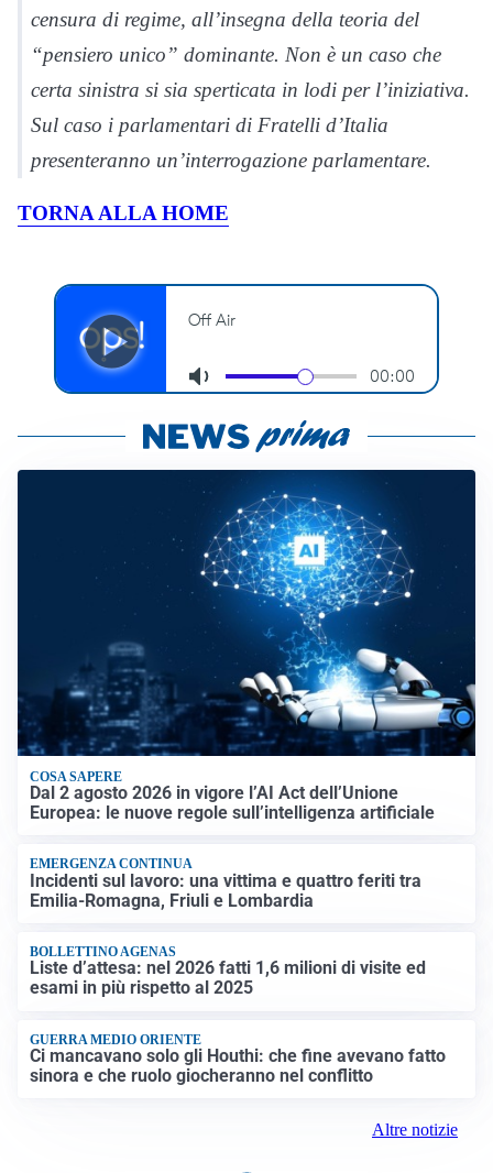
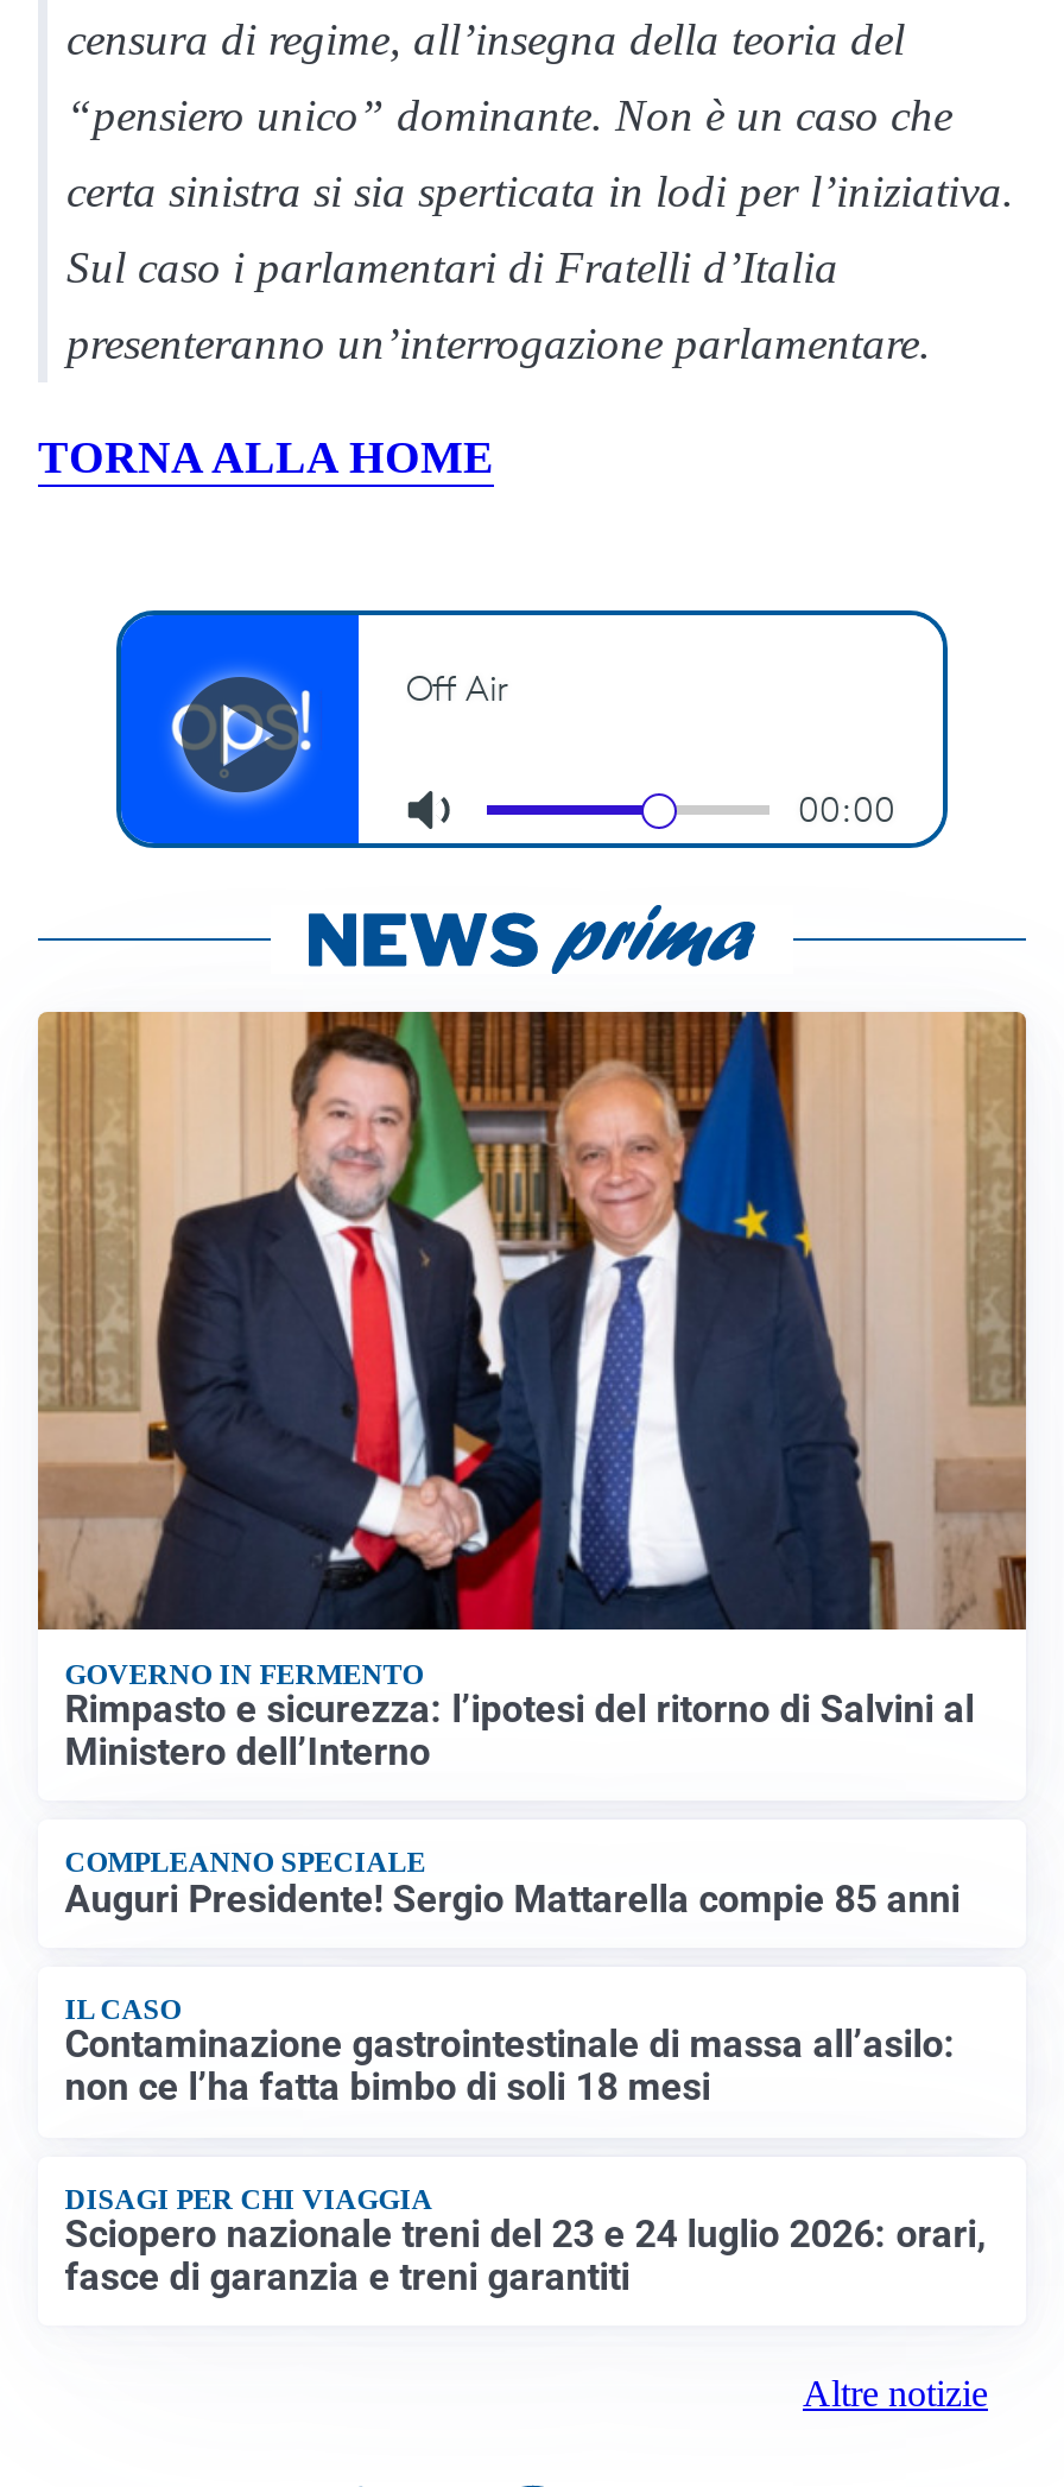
[17,469,476,823] [image] | COSA SAPERE | Dal 2 agosto 2026 in vigore l’AI Act dell’Unione | Europea: le nuove regole sull’intelligenza artificiale -> [36,1010,1028,1774] [image] | GOVERNO IN FERMENTO | Rimpasto e sicurezza: l’ipotesi del ritorno di Salvini al | Ministero dell’Interno
[30,856,422,911] EMERGENZA CONTINUA | Incidenti sul lavoro: una vittima e quattro feriti tra | Emilia-Romagna, Friuli e Lombardia -> [65,1846,960,1921] COMPLEANNO SPECIALE | Auguri Presidente! Sergio Mattarella compie 85 anni
[30,944,426,999] BOLLETTINO AGENAS | Liste d’attesa: nel 2026 fatti 1,6 milioni di visite ed | esami in più rispetto al 2025 -> [65,1993,955,2111] IL CASO | Contaminazione gastrointestinale di massa all’asilo: | non ce l’ha fatta bimbo di soli 18 mesi
[30,1032,446,1086] GUERRA MEDIO ORIENTE | Ci mancavano solo gli Houthi: che fine avevano fatto | sinora e che ruolo giocheranno nel conflitto -> [65,2182,986,2300] DISAGI PER CHI VIAGGIA | Sciopero nazionale treni del 23 e 24 luglio 2026: orari, | fasce di garanzia e treni garantiti

